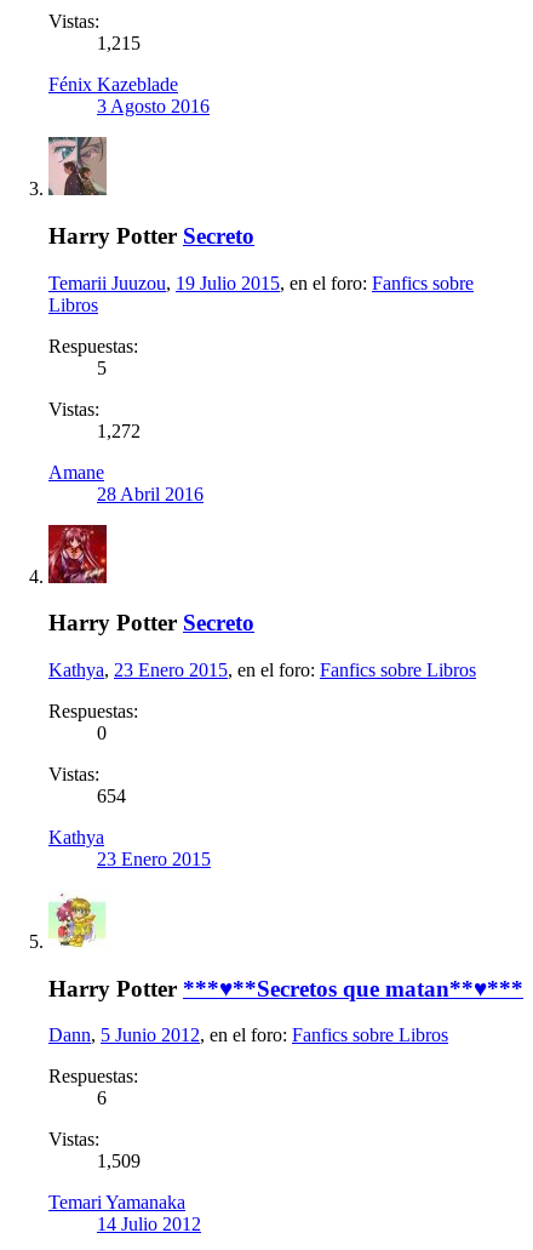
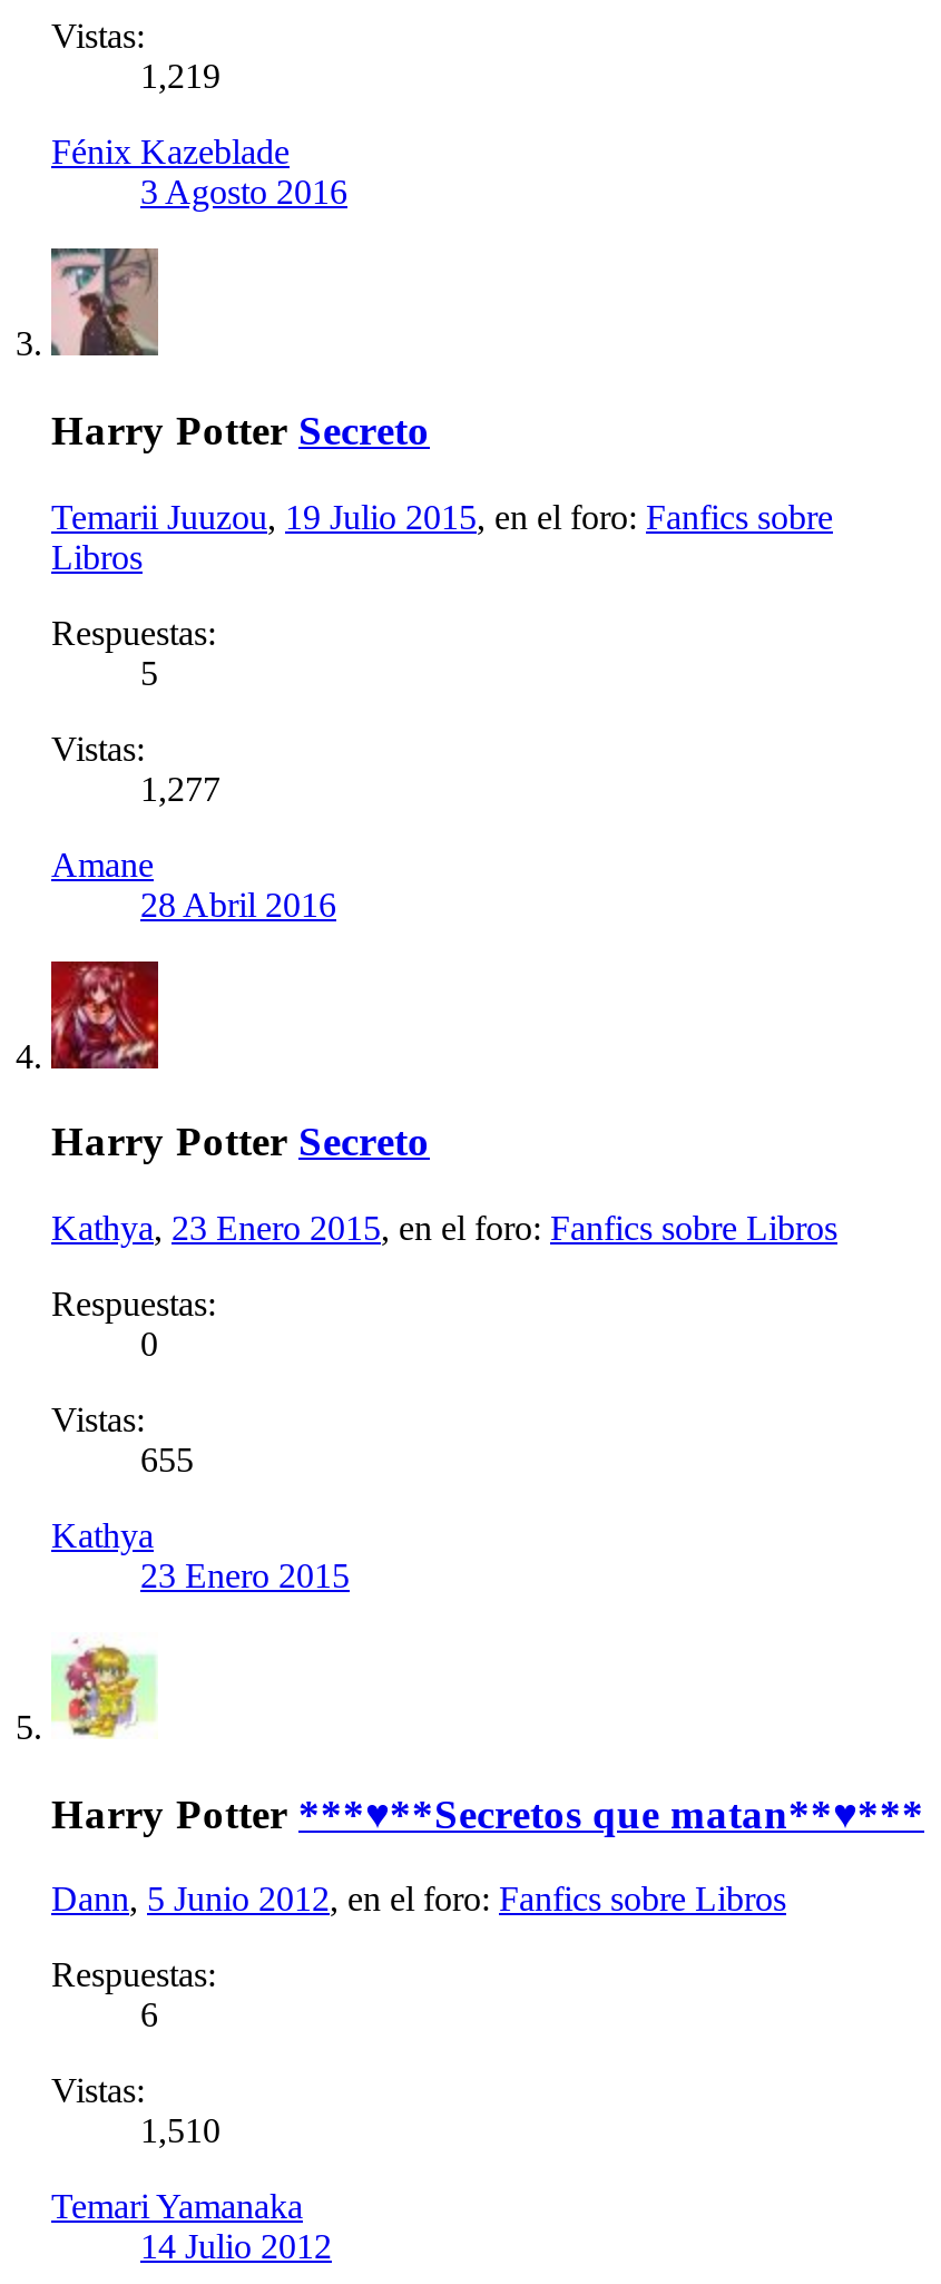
[97,33,141,53] 1,215 -> [140,57,220,95] 1,219
[97,420,141,441] 1,272 -> [140,769,220,807] 1,277
[97,786,126,806] 654 -> [140,1441,194,1478] 655
[97,1151,141,1172] 1,509 -> [140,2112,220,2150] 1,510

